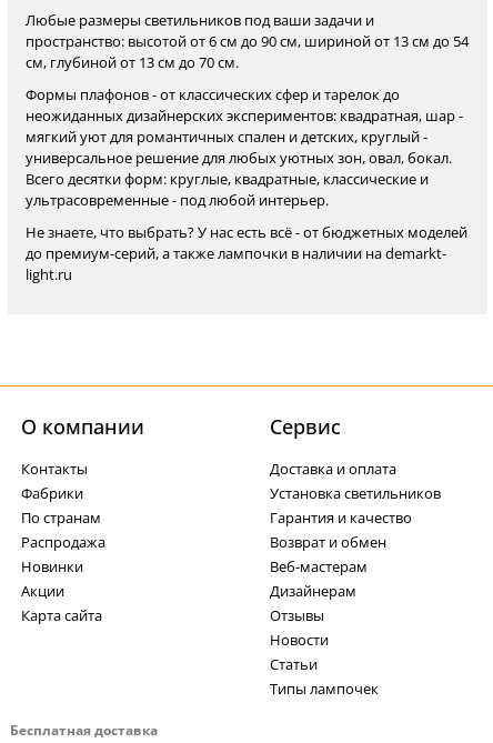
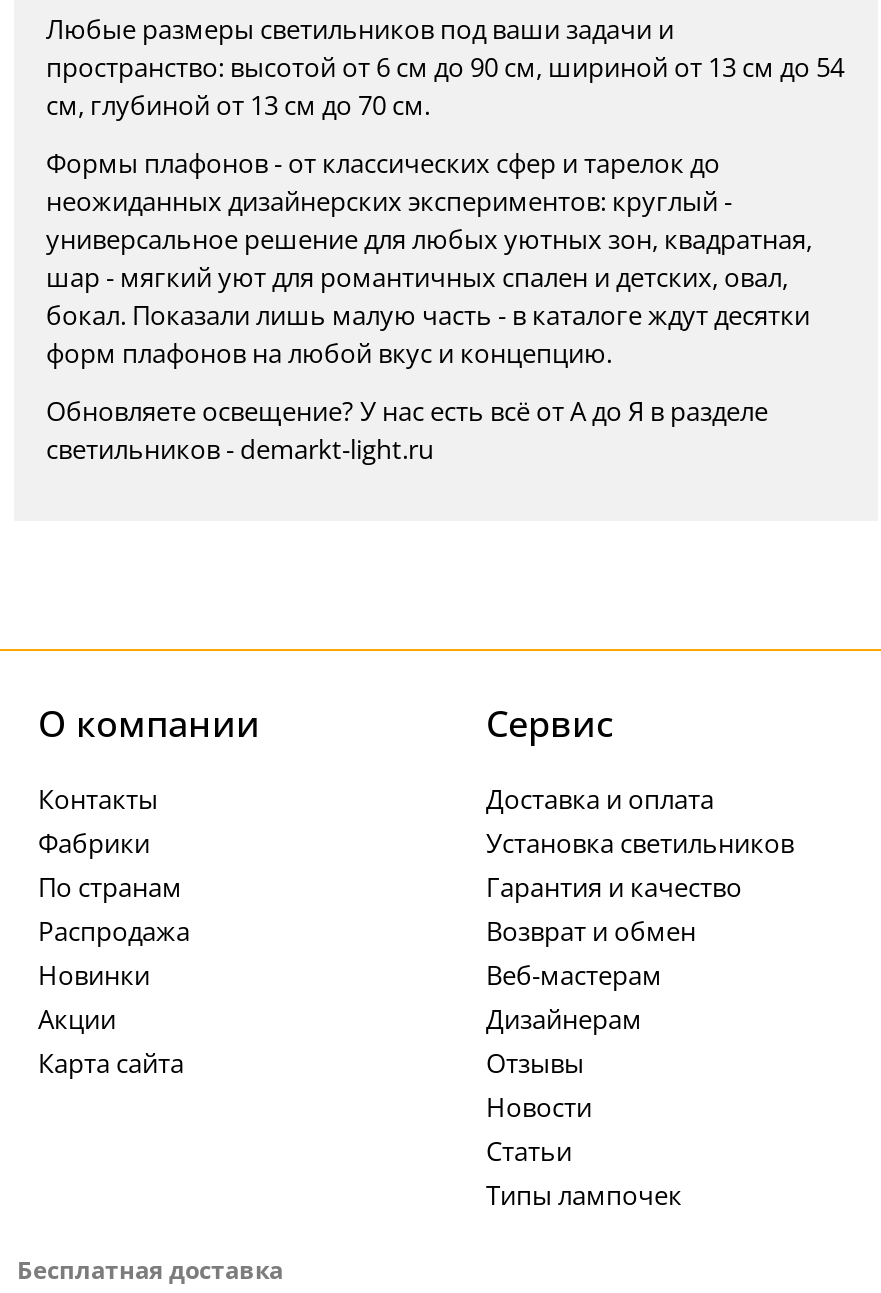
[26,106,463,210] неожиданных дизайнерских экспериментов: квадратная, шар - | мягкий уют для романтичных спален и детских, круглый - | универсальное решение для любых уютных зон, овал, бокал. | Всего десятки форм: круглые, квадратные, классические и | ультрасовременные - под любой интерьер. -> [46,183,812,371] неожиданных дизайнерских экспериментов: круглый - | универсальное решение для любых уютных зон, квадратная, | шар - мягкий уют для романтичных спален и детских, овал, | бокал. Показали лишь малую часть - в каталоге ждут десятки | форм плафонов на любой вкус и концепцию.
[26,222,467,284] Не знаете, что выбрать? У нас есть всё - от бюджетных моделей | до премиум-серий, а также лампочки в наличии на demarkt- | light.ru -> [46,393,768,467] Обновляете освещение? У нас есть всё от А до Я в разделе | светильников - demarkt-light.ru

